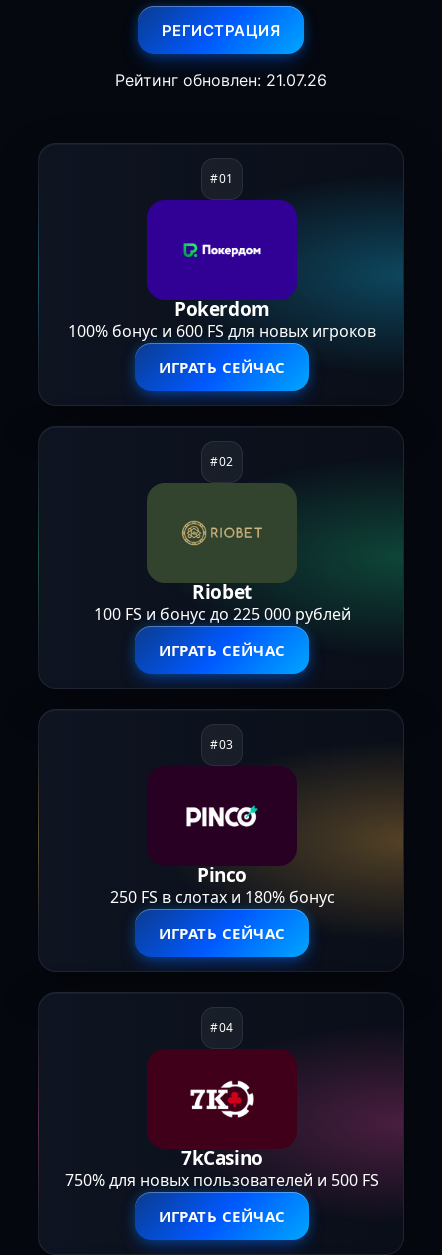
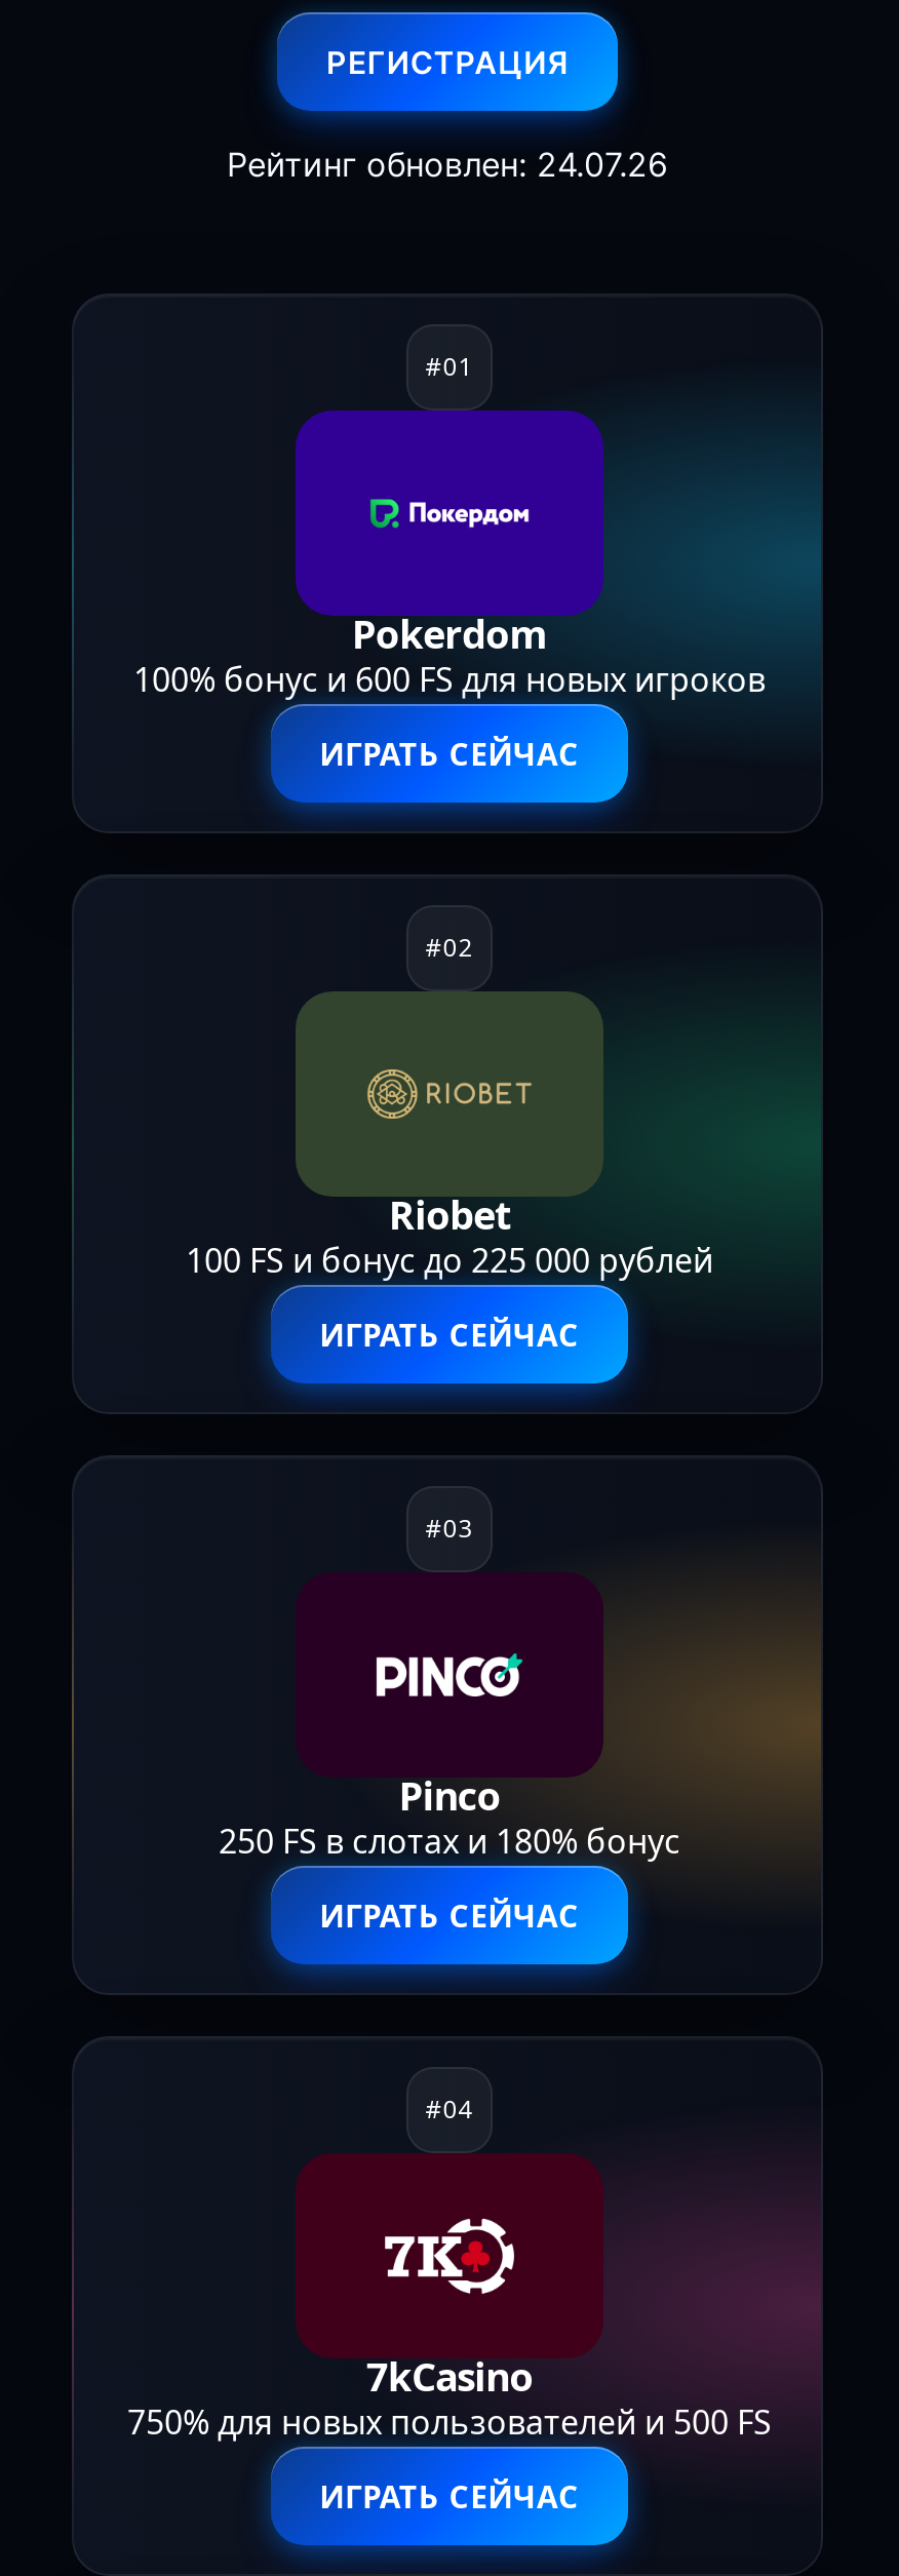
[115,70,327,90] Рейтинг обновлен: 21.07.26 -> [227,144,668,185] Рейтинг обновлен: 24.07.26

